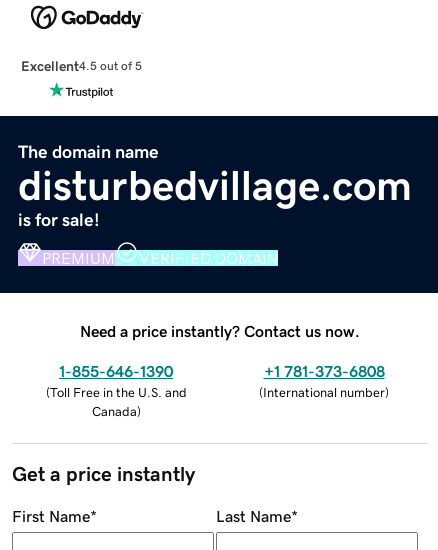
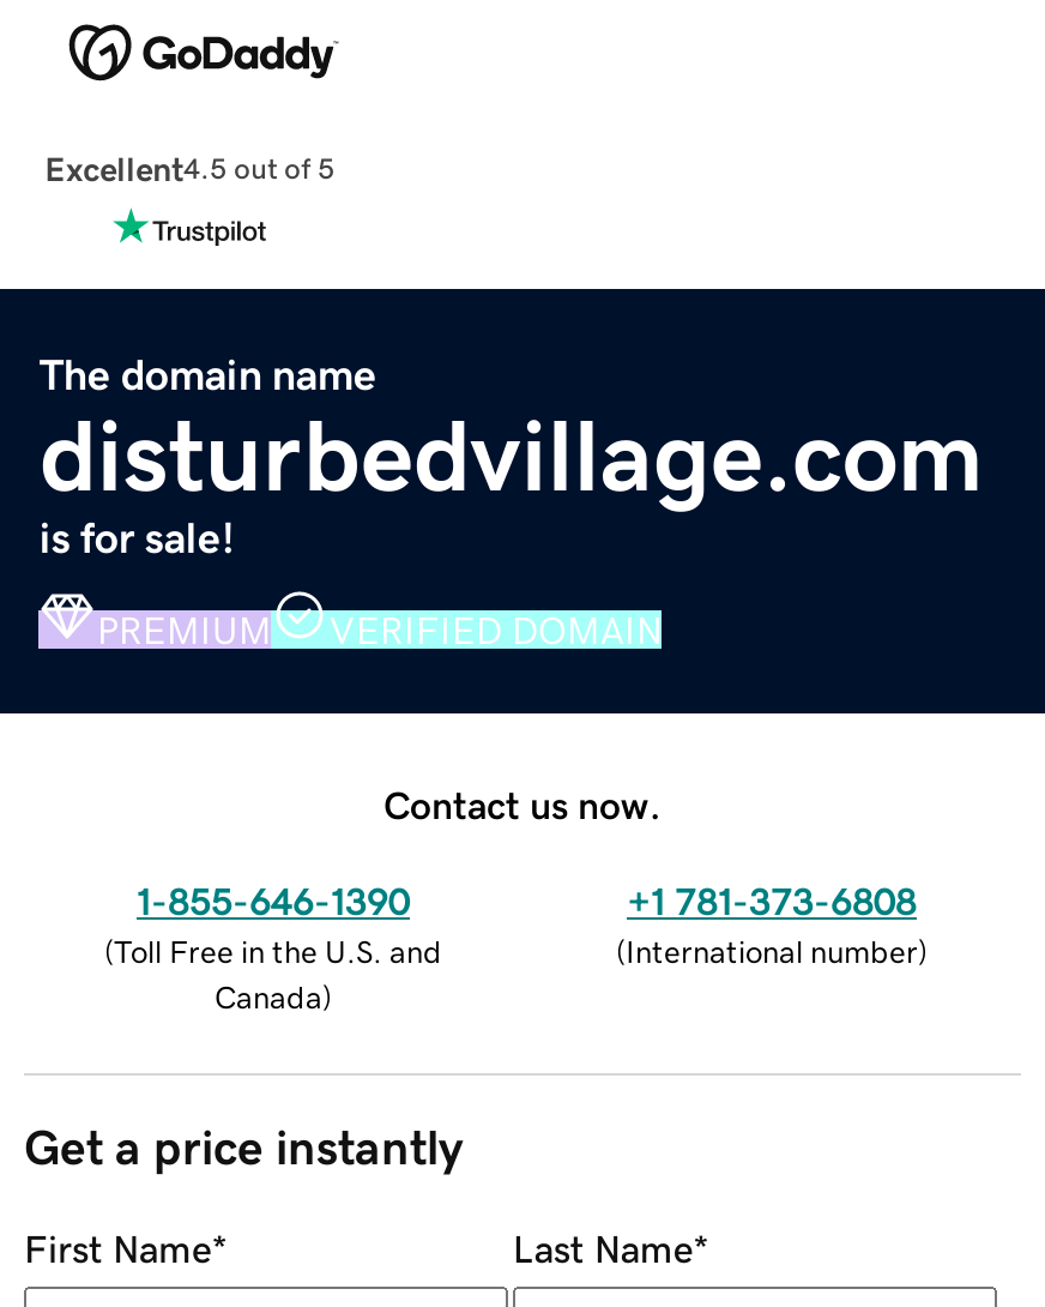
[80,323,360,339] Need a price instantly? Contact us now. -> [383,784,662,823] Contact us now.

